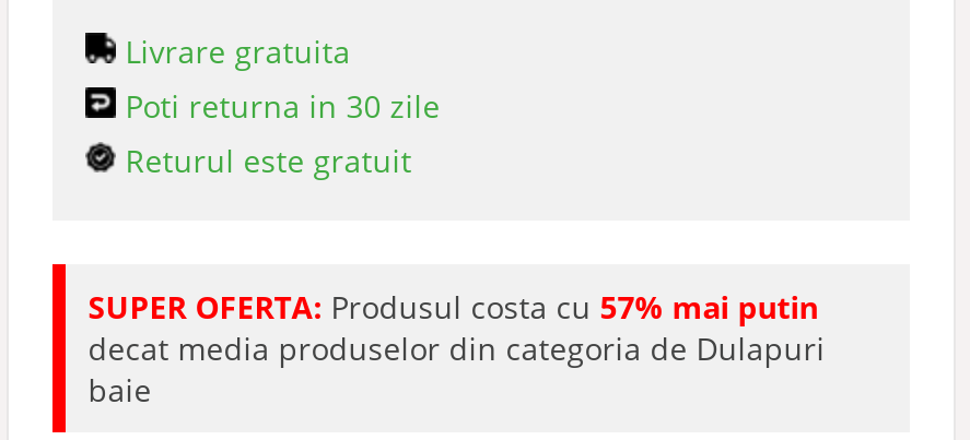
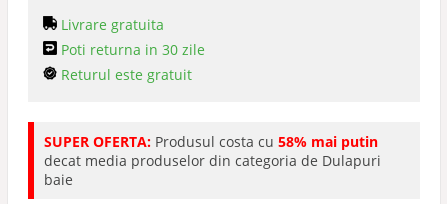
[88,286,818,328] SUPER OFERTA: Produsul costa cu 57% mai putin -> [44,132,378,151] SUPER OFERTA: Produsul costa cu 58% mai putin

